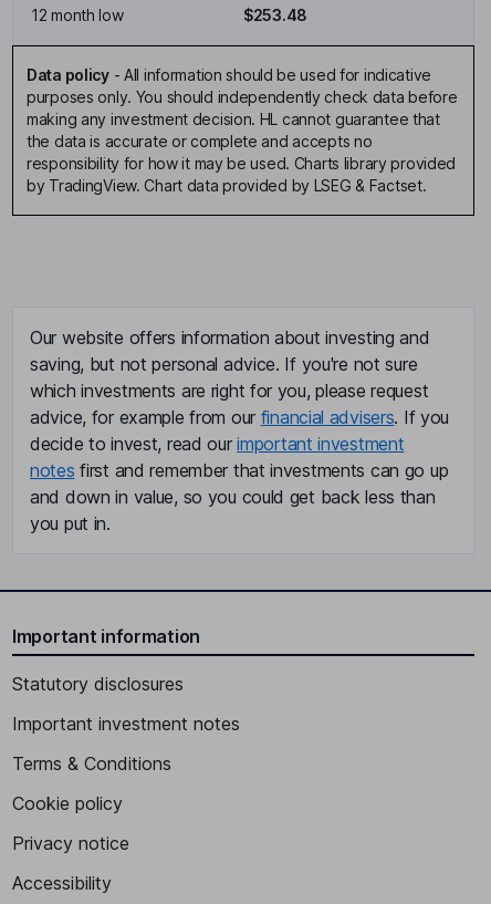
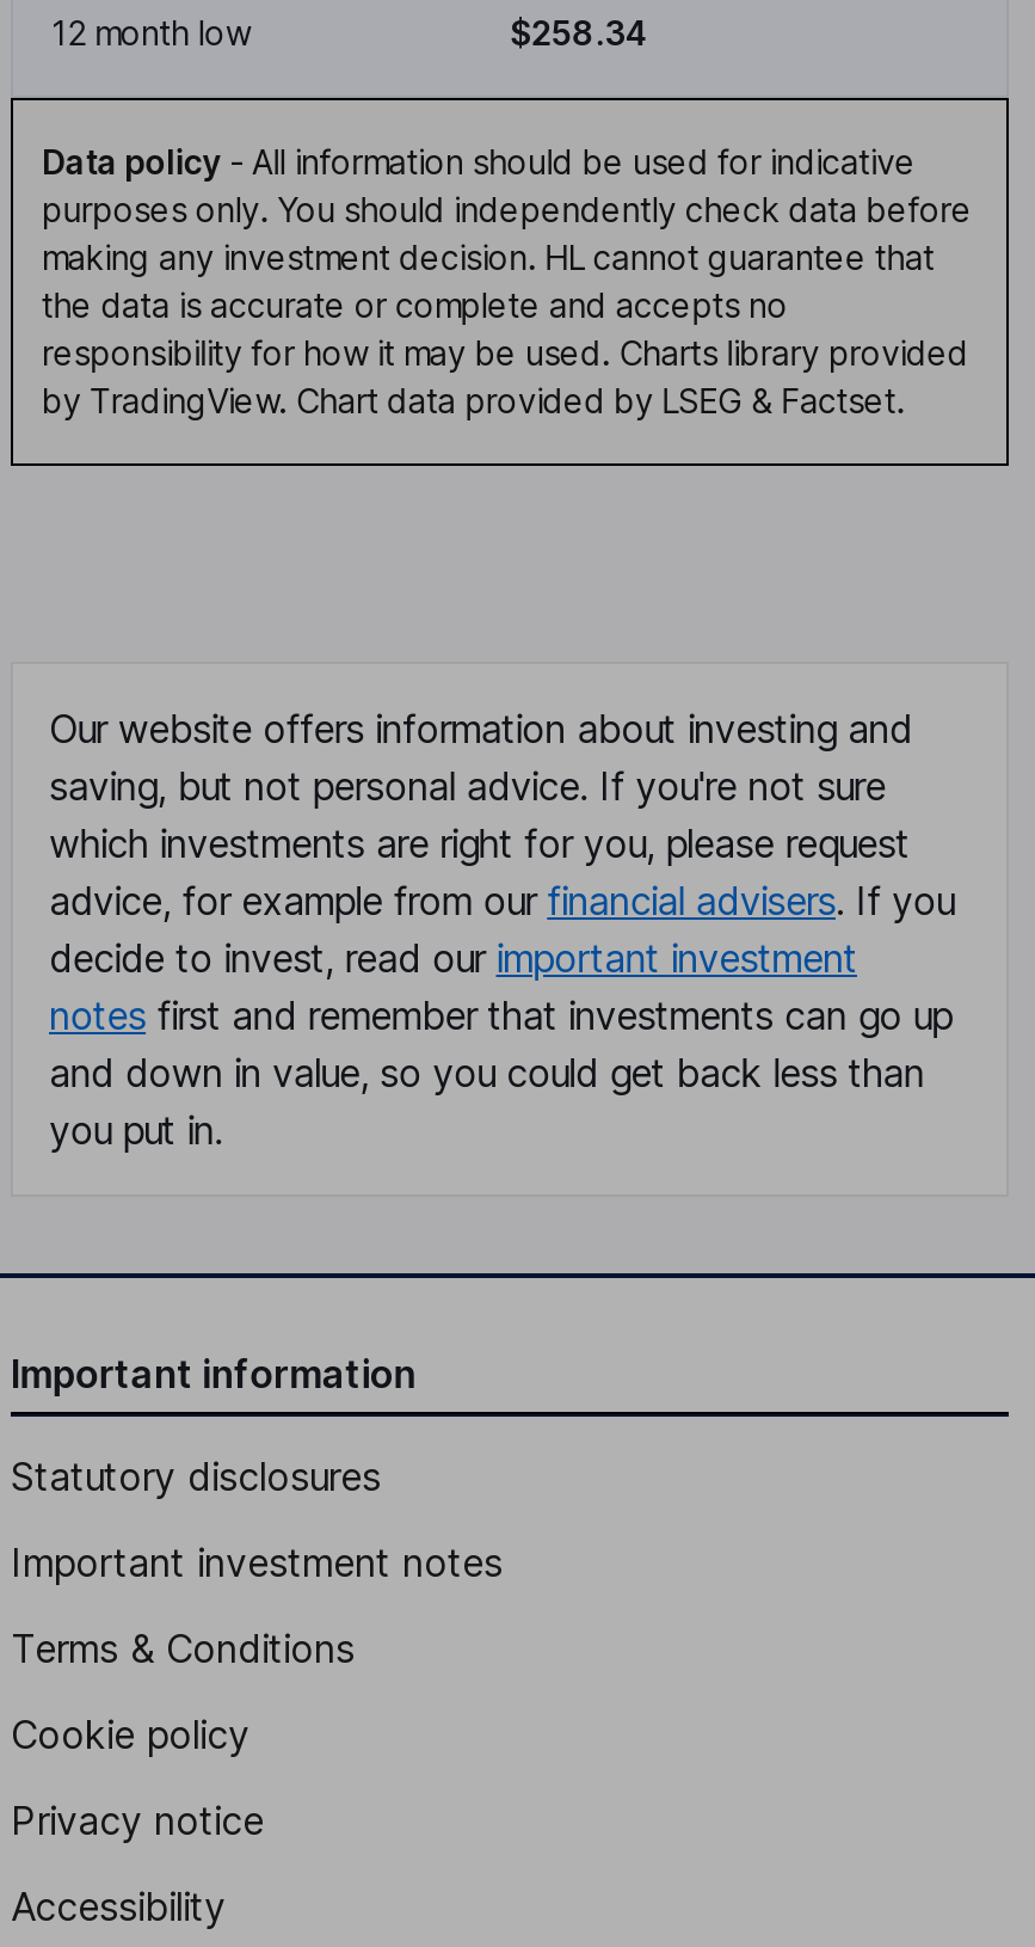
[243,5,307,24] $253.48 -> [510,11,648,52] $258.34

